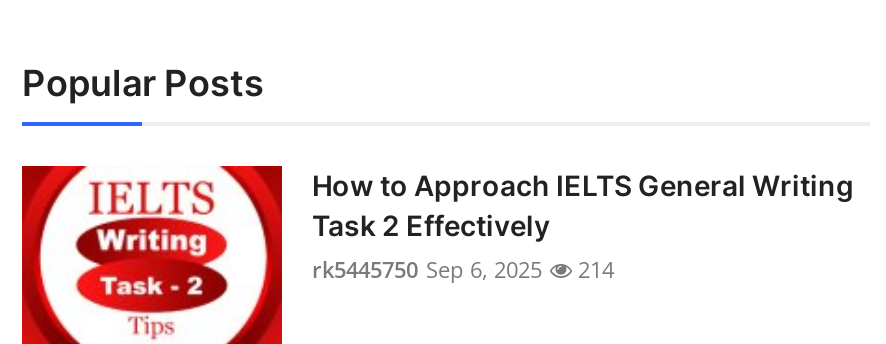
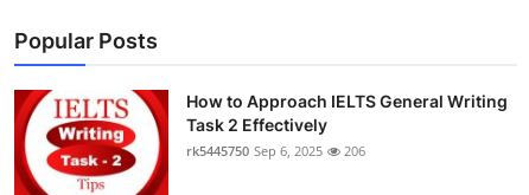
[312,255,614,285] rk5445750 Sep 6, 2025 214 -> [186,142,365,160] rk5445750 Sep 6, 2025 206

